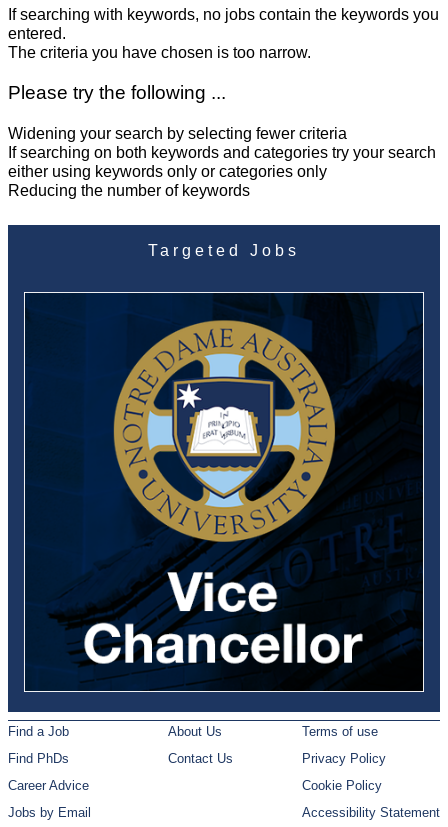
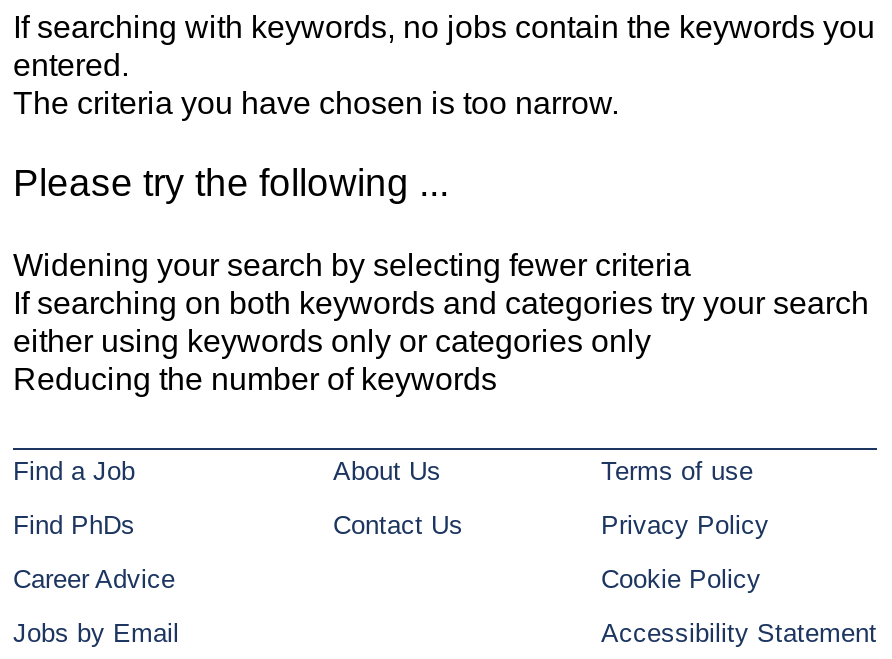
[7,225,441,713] [image] | Targeted Jobs -> none

